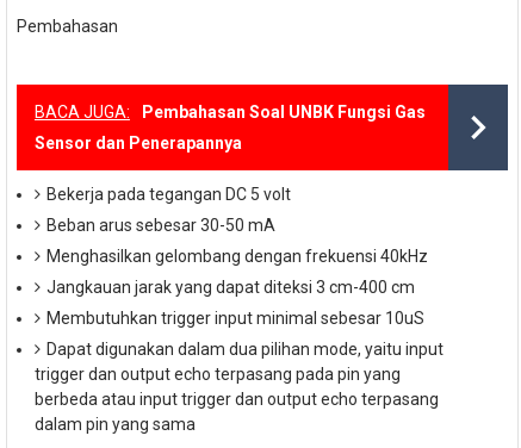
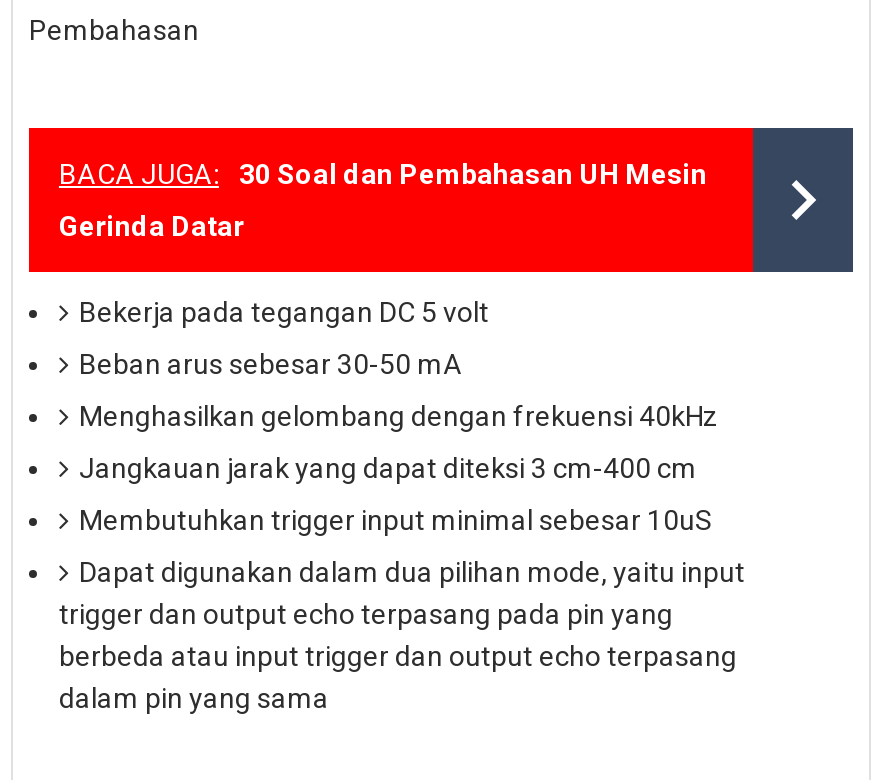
[142,102,426,122] Pembahasan Soal UNBK Fungsi Gas -> [239,158,707,190] 30 Soal dan Pembahasan UH Mesin
[35,133,242,153] Sensor dan Penerapannya -> [59,210,245,242] Gerinda Datar

